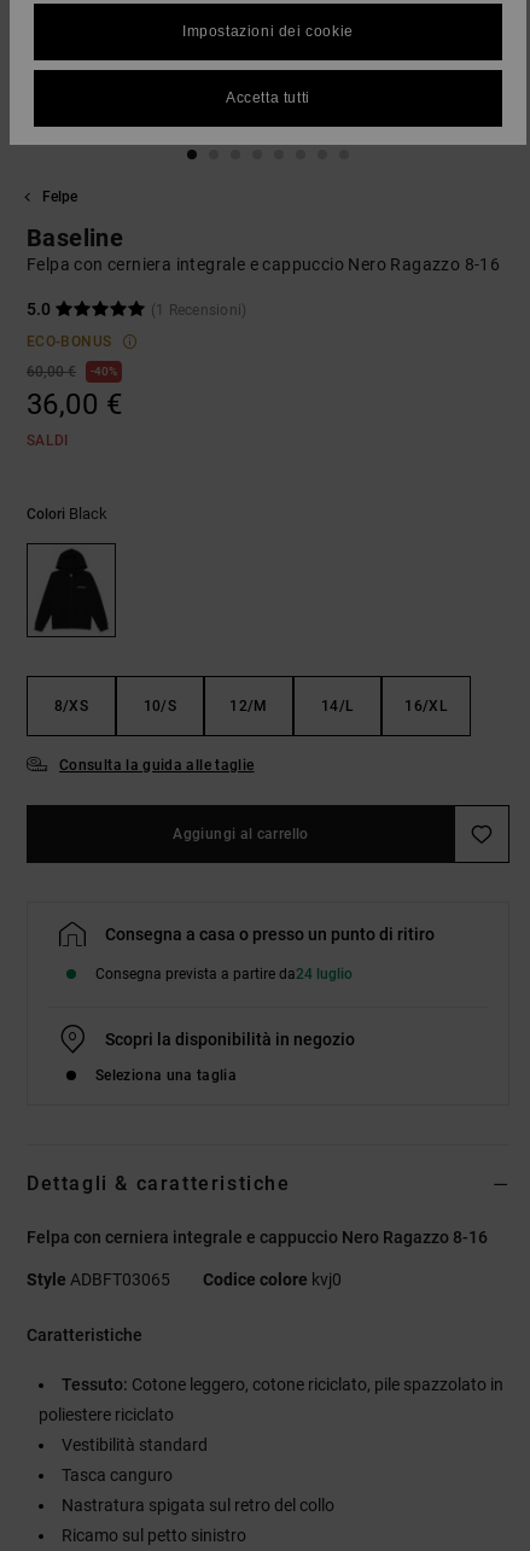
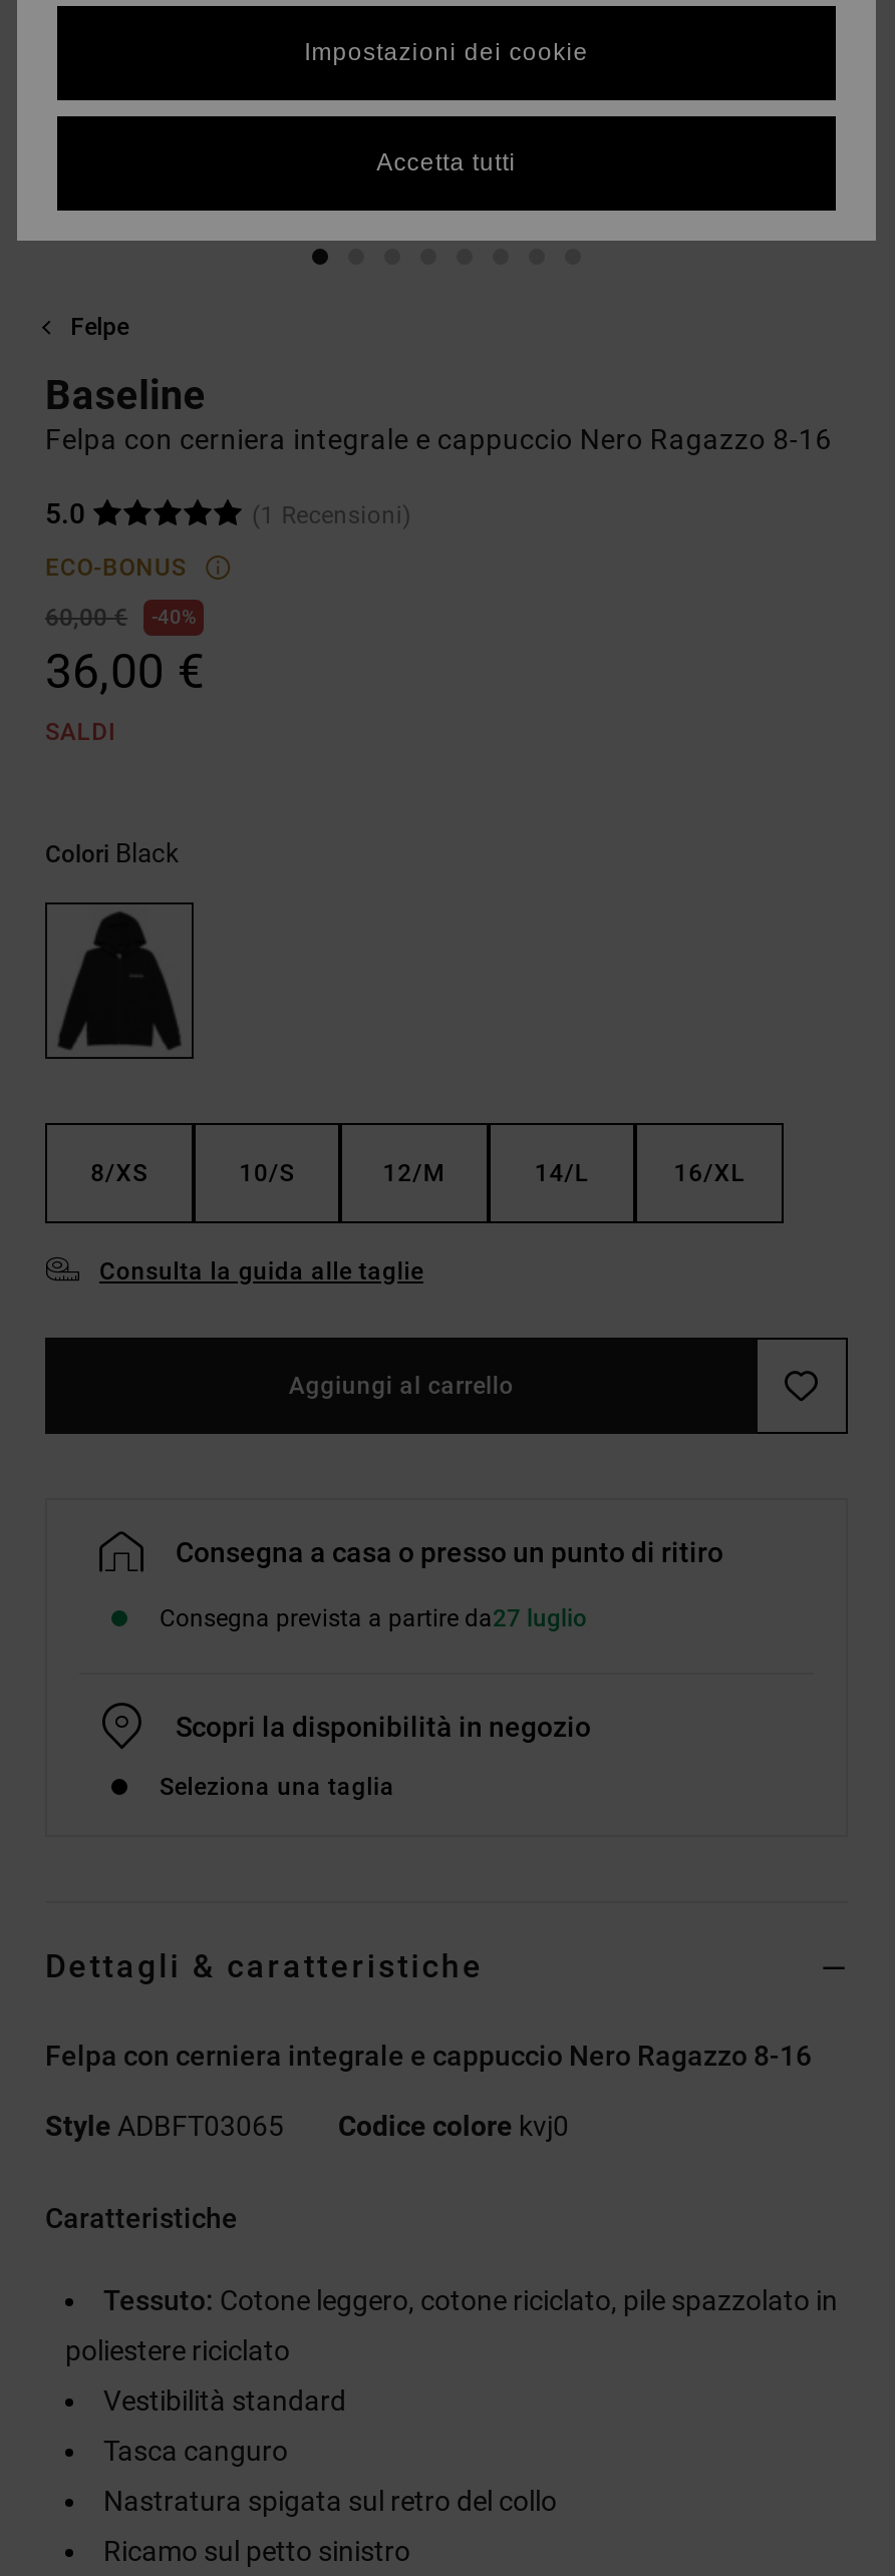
[95,965,353,982] Consegna prevista a partire da24 luglio -> [160,1604,587,1632] Consegna prevista a partire da27 luglio

